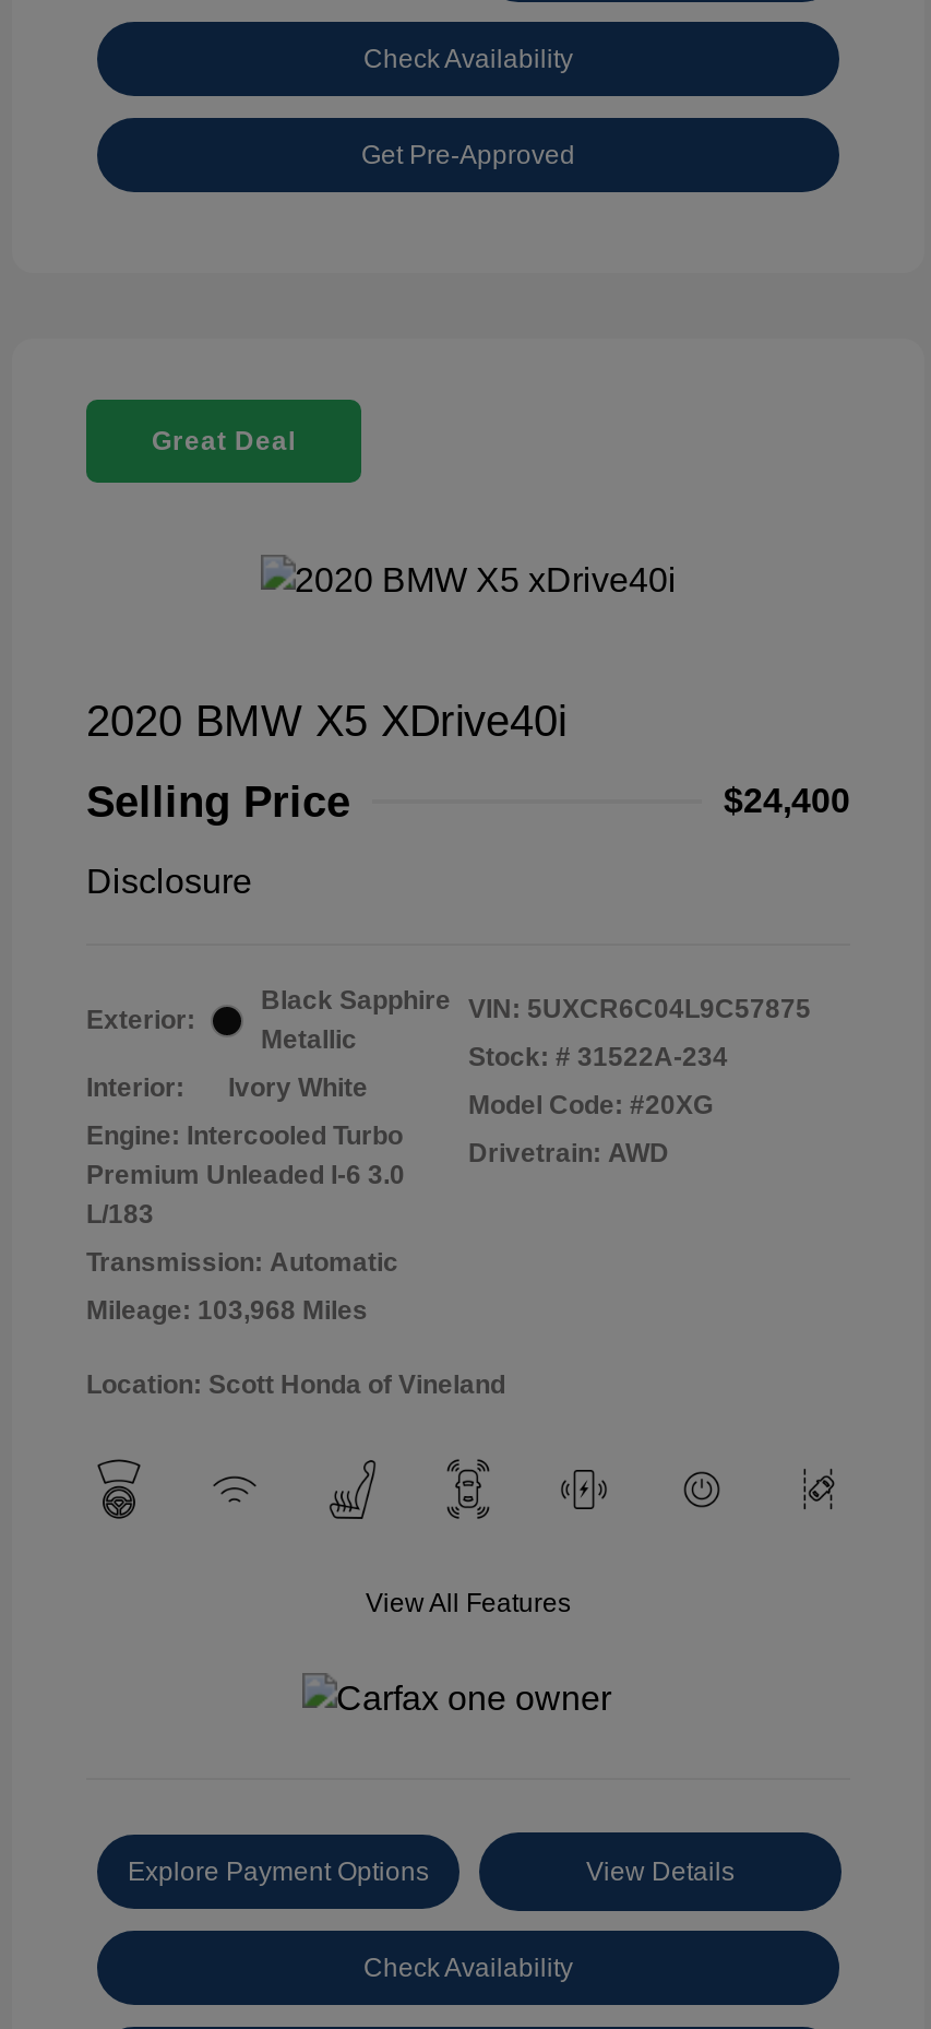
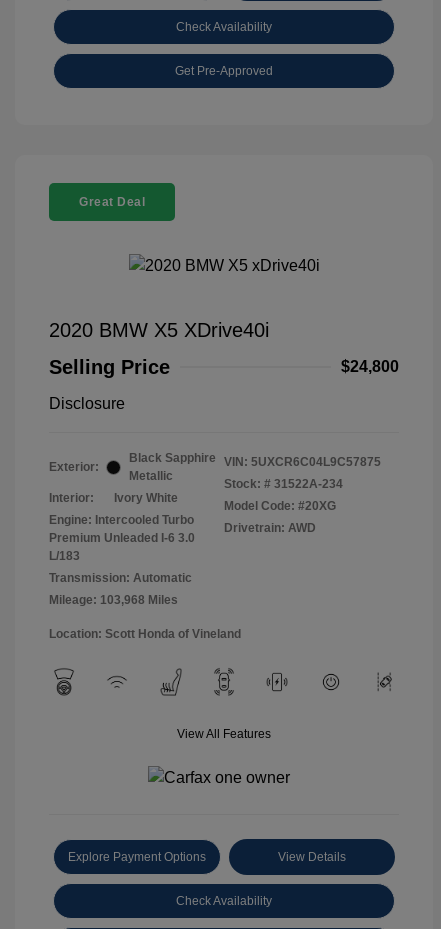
[724,782,850,819] $24,400 -> [341,358,399,375] $24,800

